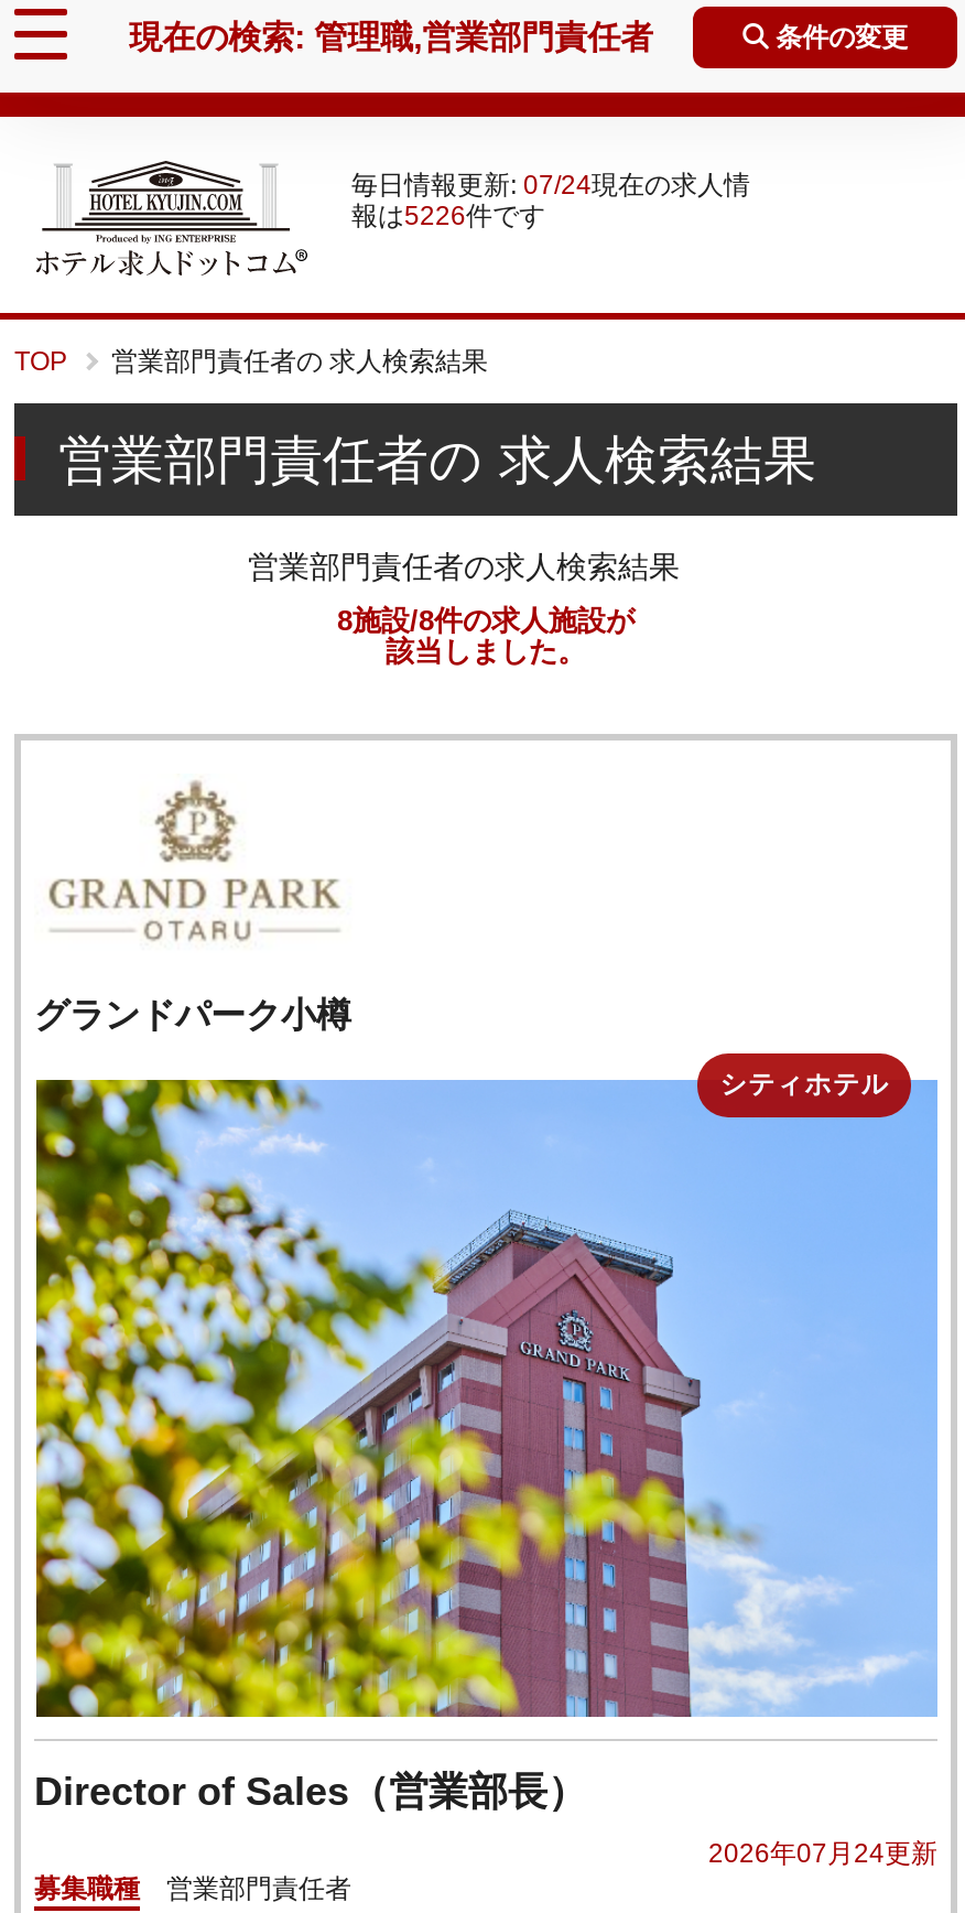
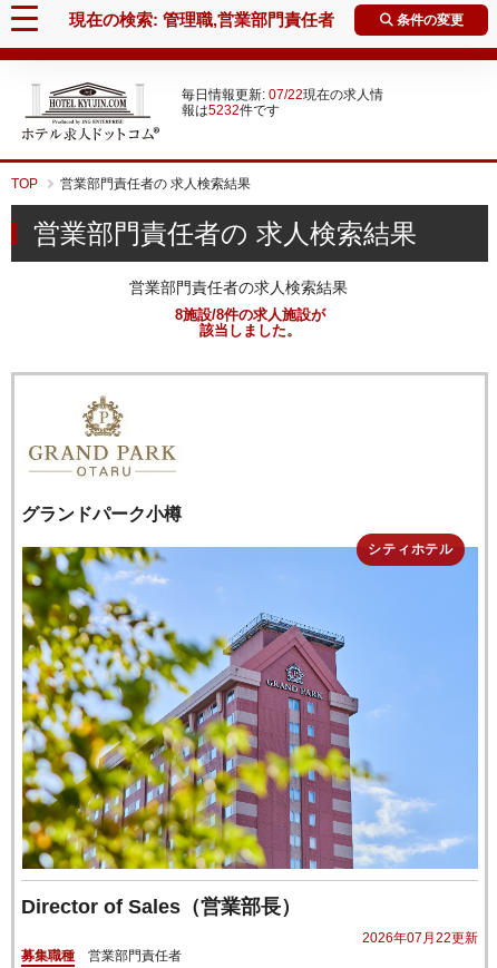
[351,170,750,201] 毎日情報更新: 07/24現在の求人情 -> [182,87,383,102] 毎日情報更新: 07/22現在の求人情
[351,201,545,231] 報は5226件です -> [182,102,280,118] 報は5232件です
[708,1839,937,1870] 2026年07月24更新 -> [362,931,478,946] 2026年07月22更新

